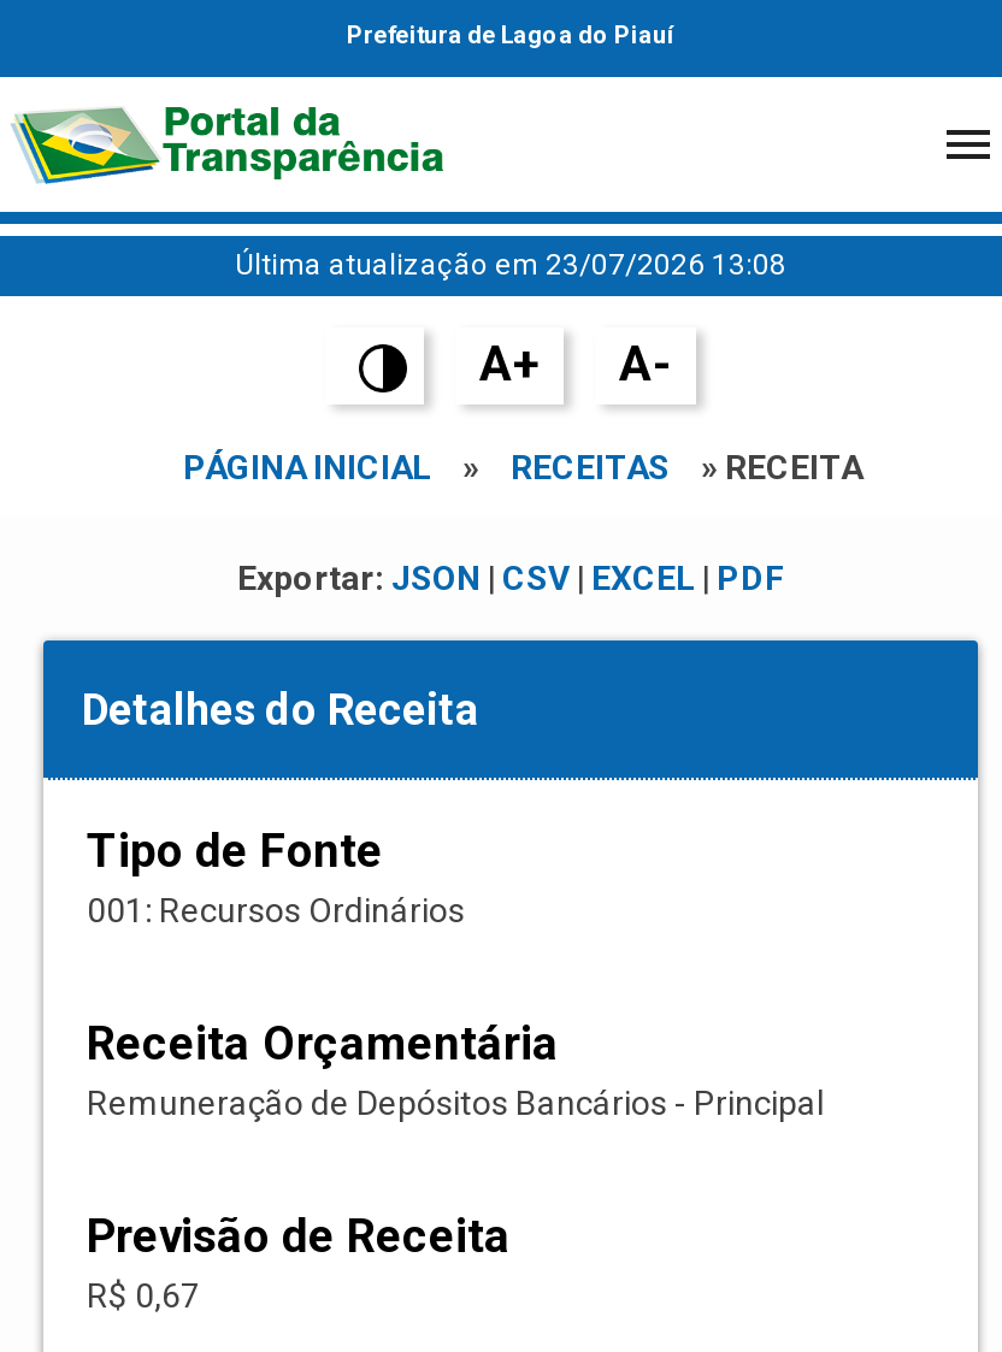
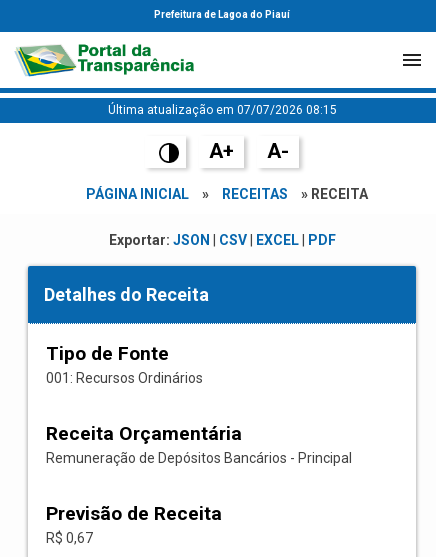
[235,248,786,282] Última atualização em 23/07/2026 13:08 -> [107,103,336,117] Última atualização em 07/07/2026 08:15

